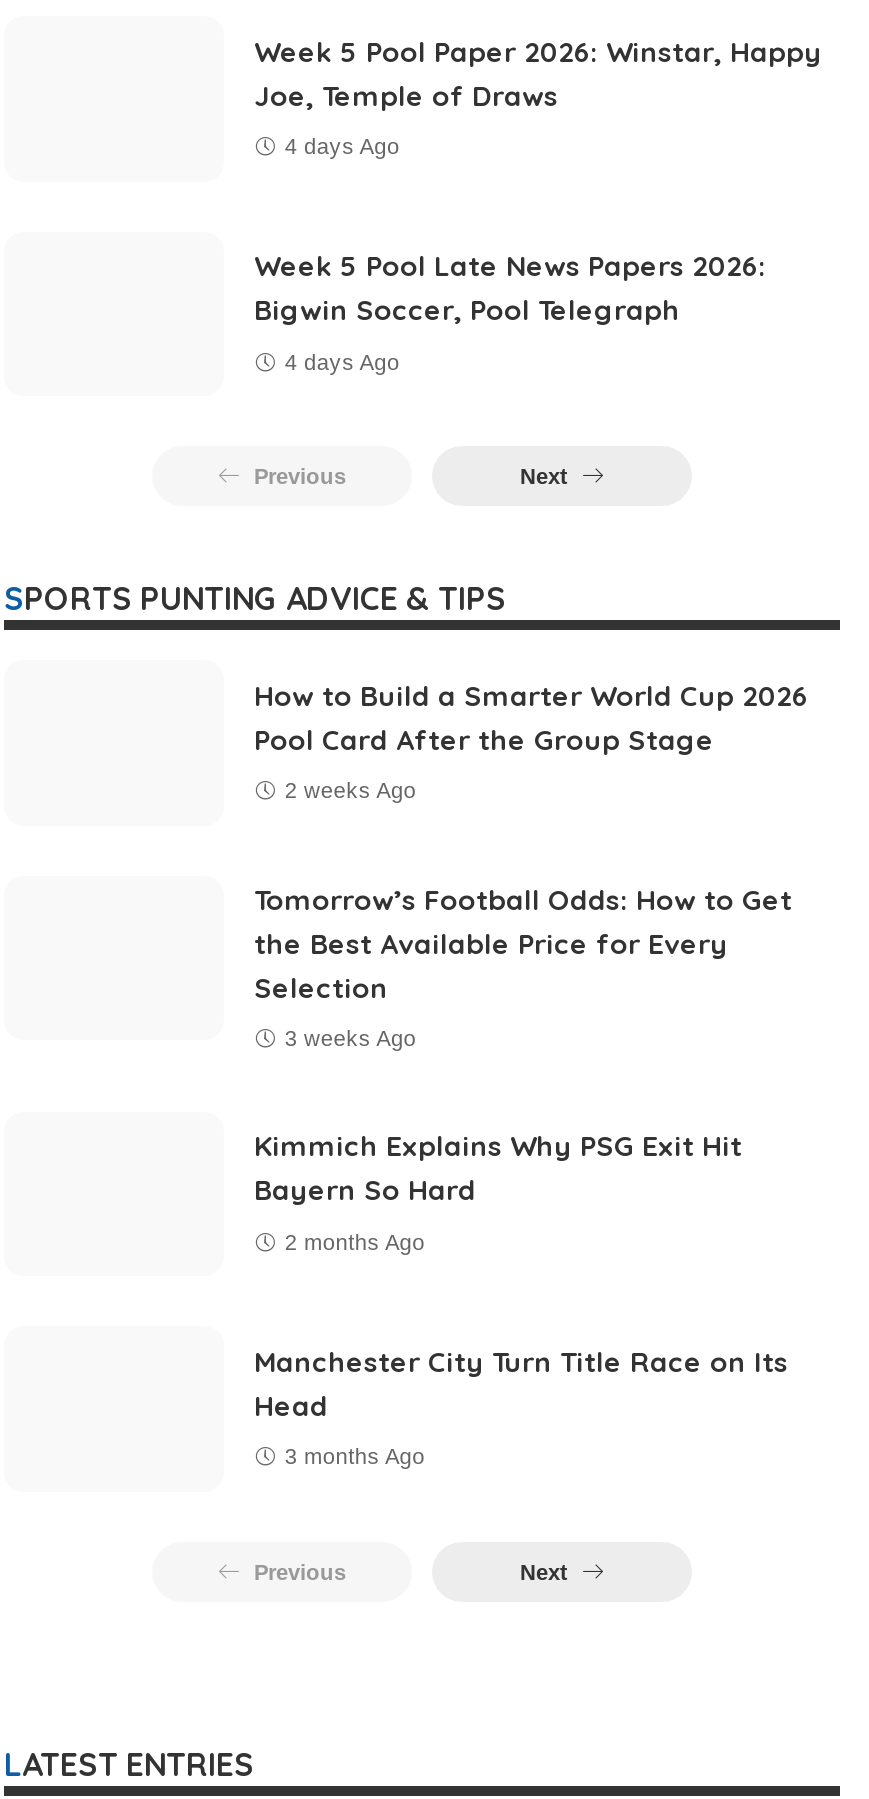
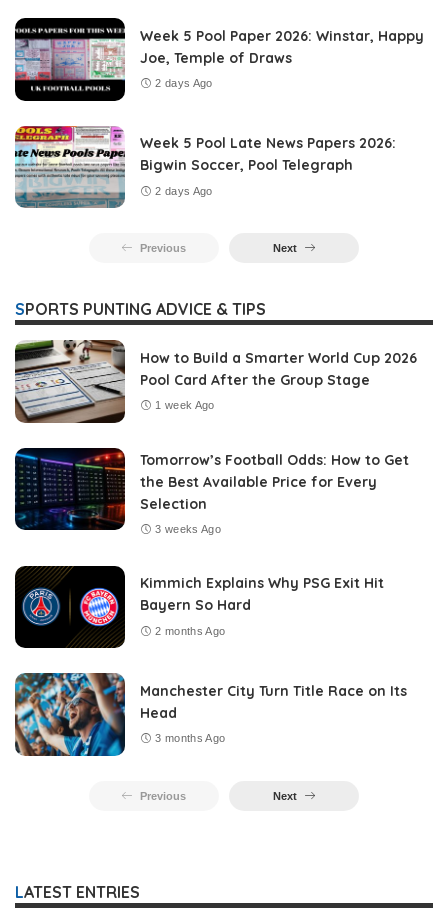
none -> [14,17,126,102] [image]
none -> [14,125,126,209] [image]
[285,134,400,158] 4 days Ago -> [155,77,213,89] 2 days Ago
[285,350,400,374] 4 days Ago -> [155,185,213,197] 2 days Ago
none -> [14,339,126,424] [image]
none -> [14,447,126,531] [image]
[285,778,416,802] 2 weeks Ago -> [155,399,215,411] 1 week Ago
none -> [14,565,126,649] [image]
none -> [14,672,126,757] [image]

